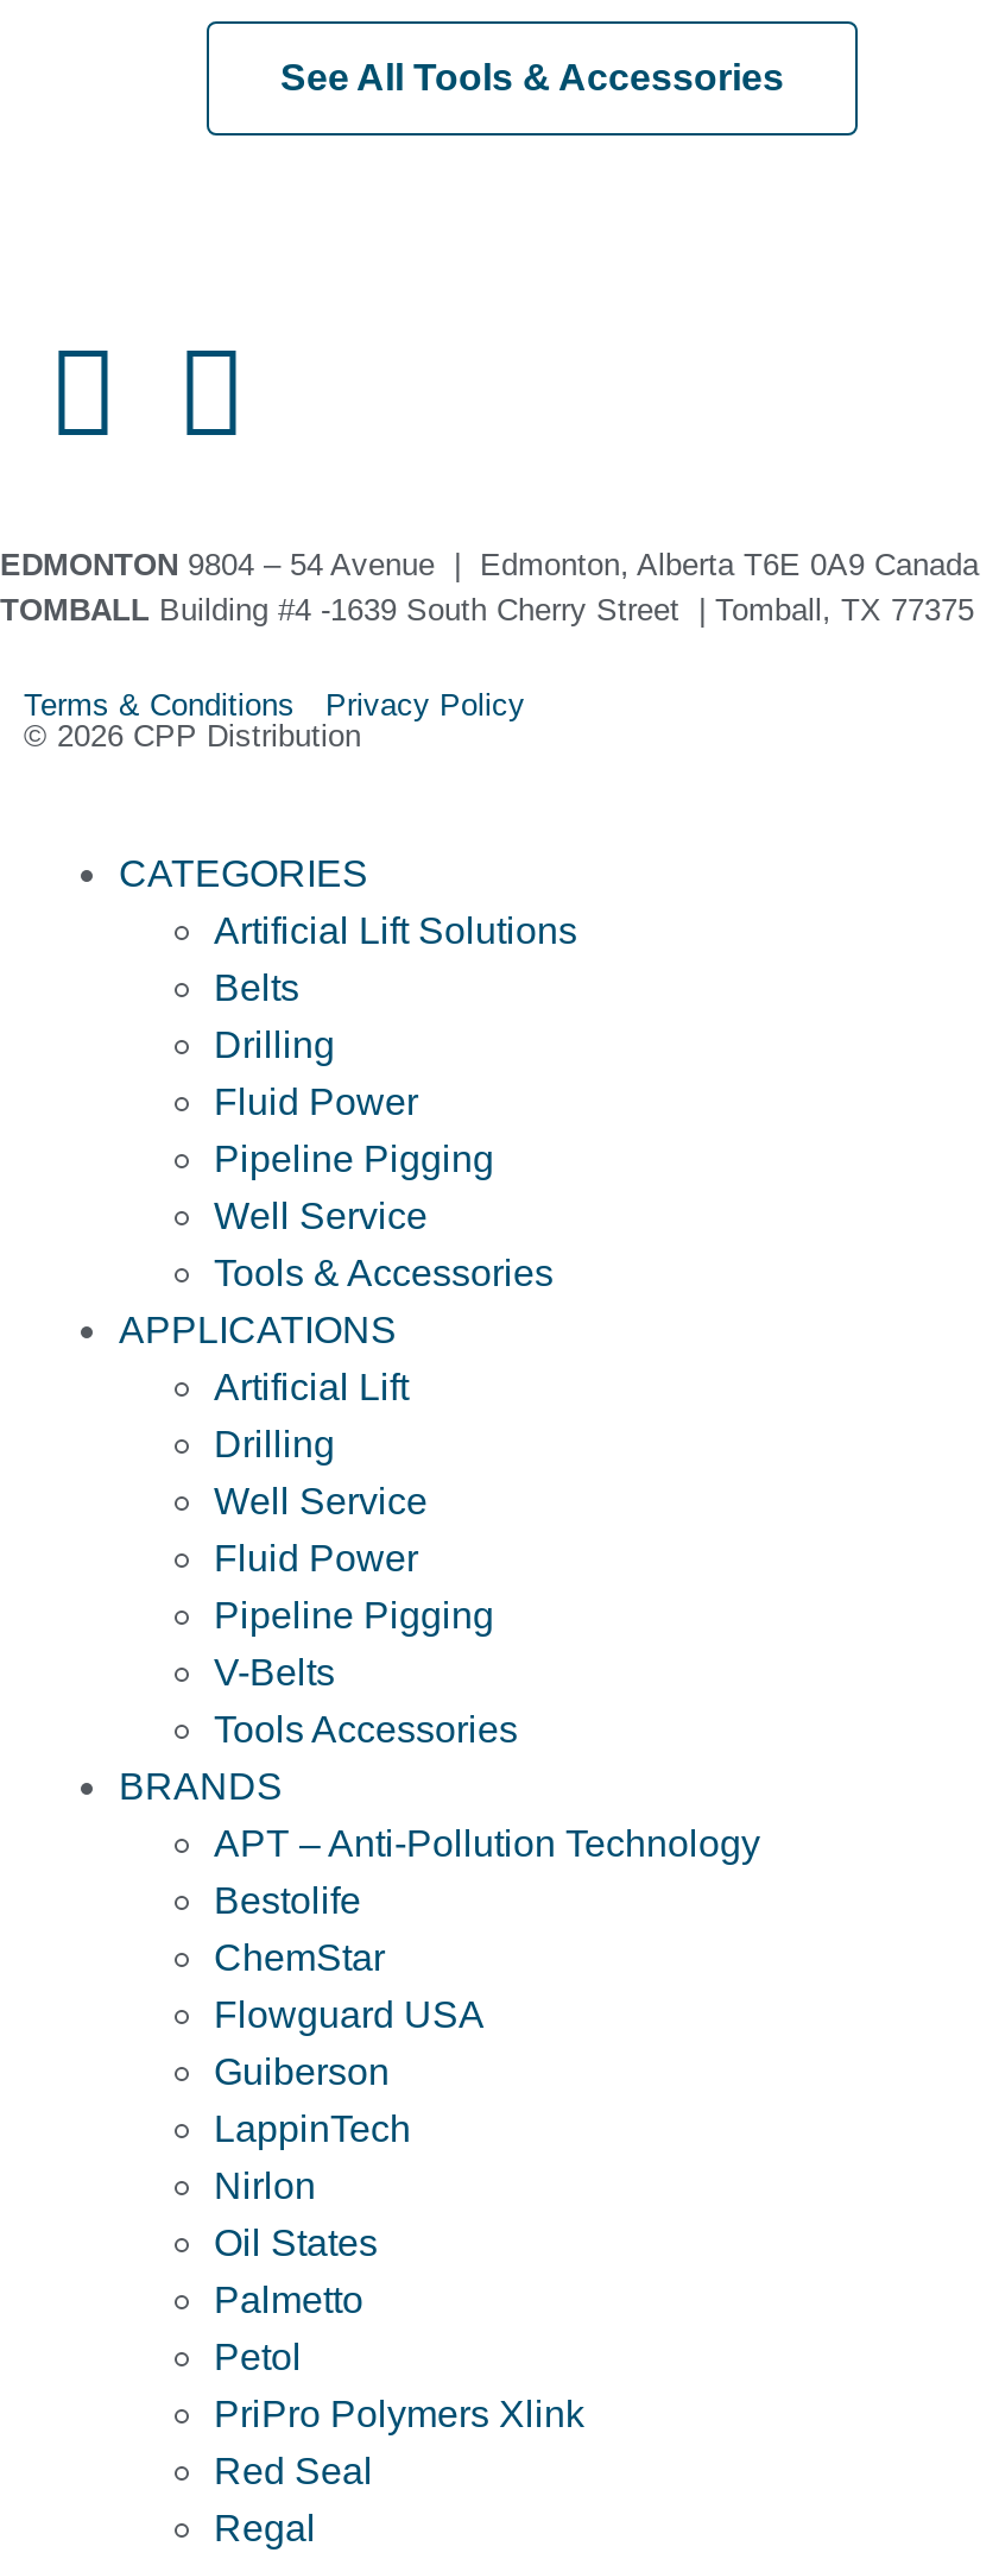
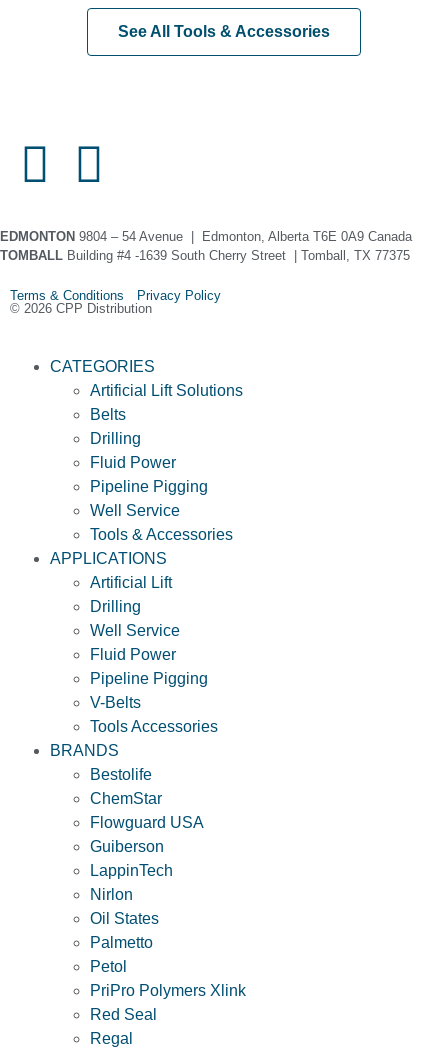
[214,1823,760,1864] APT – Anti-Pollution Technology -> none

